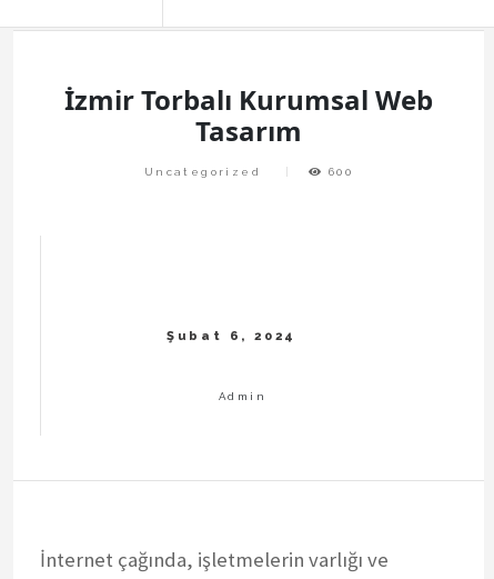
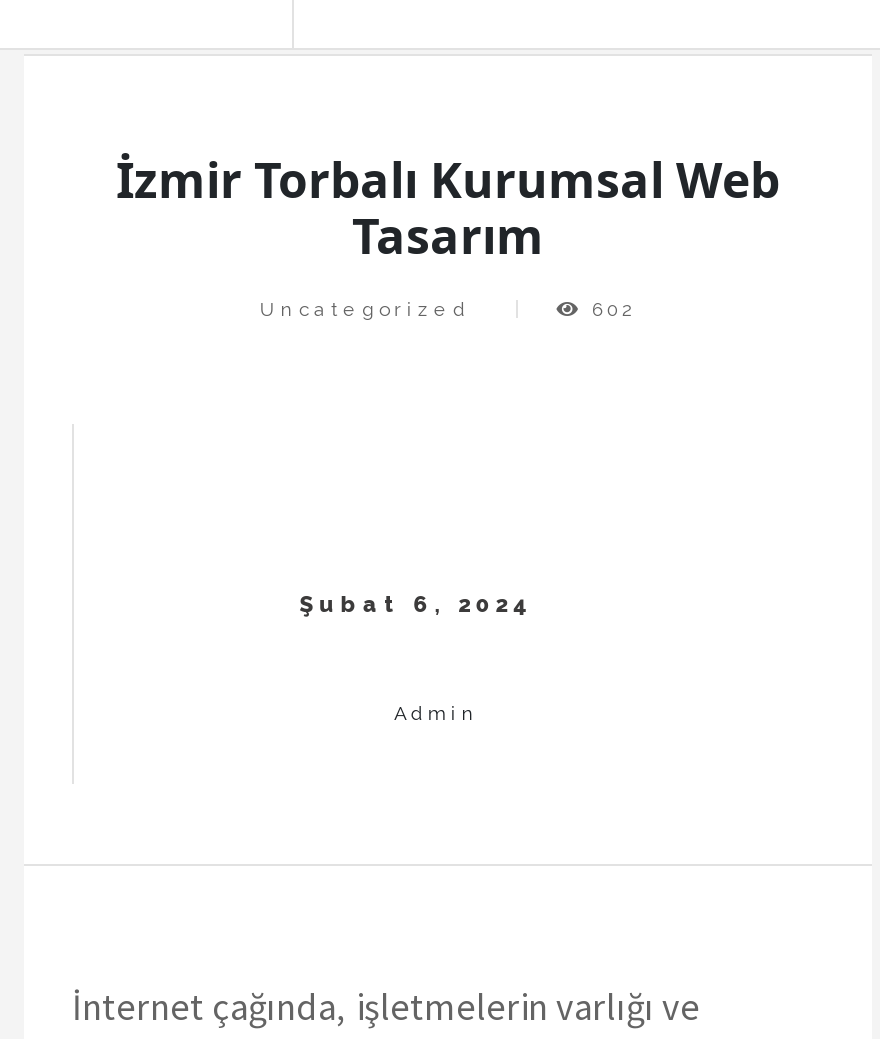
[324,166,353,178] 600 -> [583,298,637,320] 602

